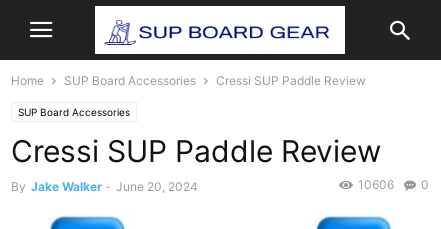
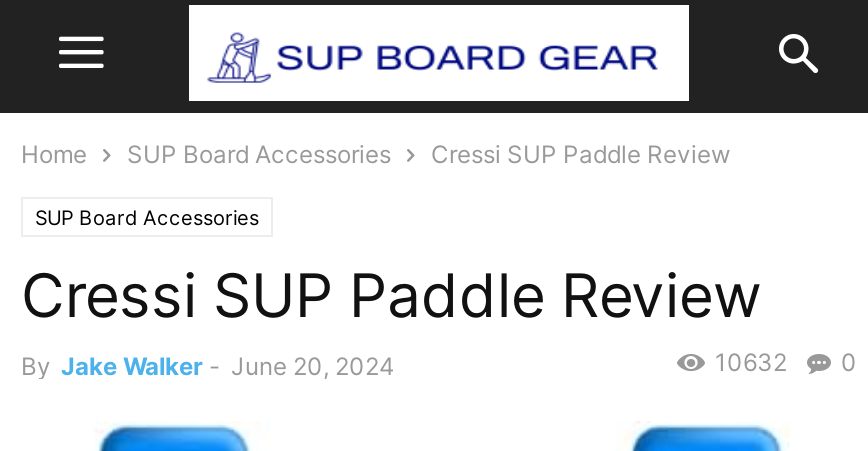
[358,177,429,192] 10606 0 -> [715,347,857,377] 10632 0

